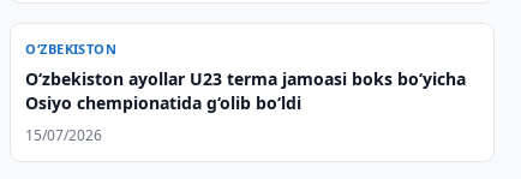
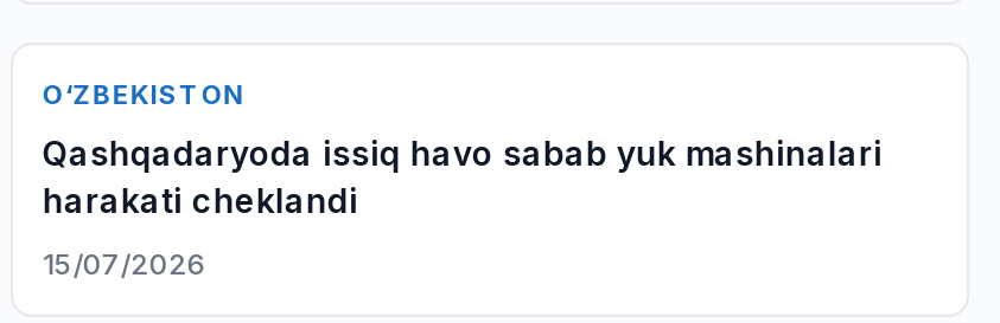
[26,67,466,114] O‘zbekiston ayollar U23 terma jamoasi boks bo‘yicha | Osiyo chempionatida g‘olib bo‘ldi -> [42,133,882,220] Qashqadaryoda issiq havo sabab yuk mashinalari | harakati cheklandi

